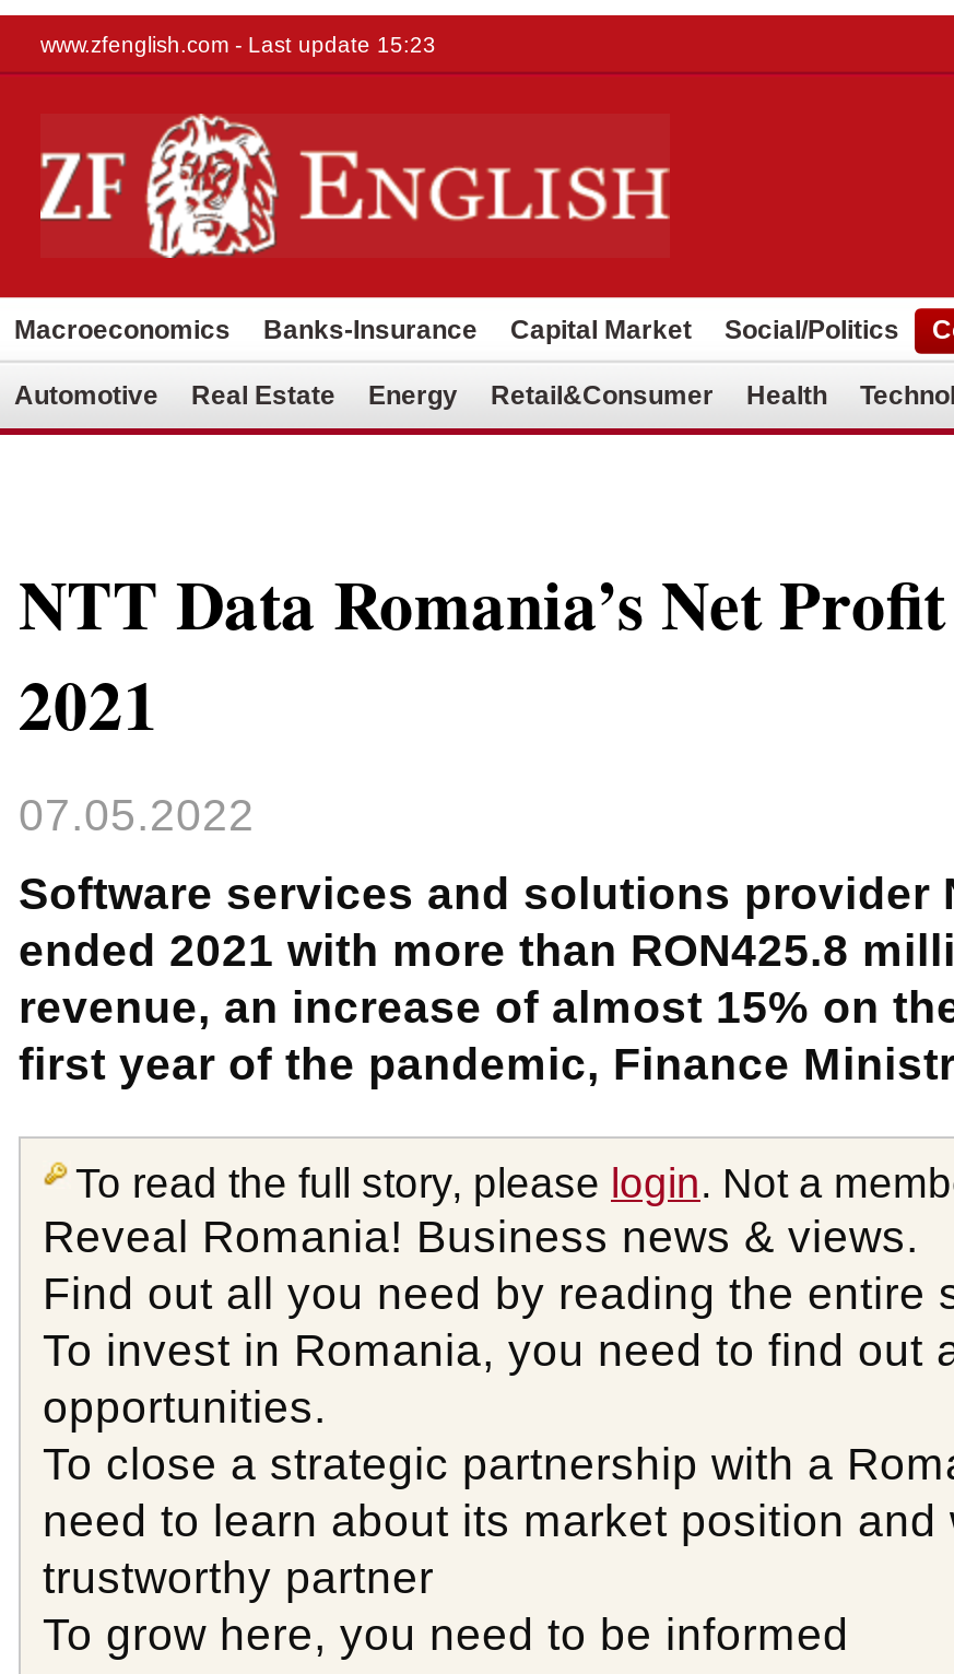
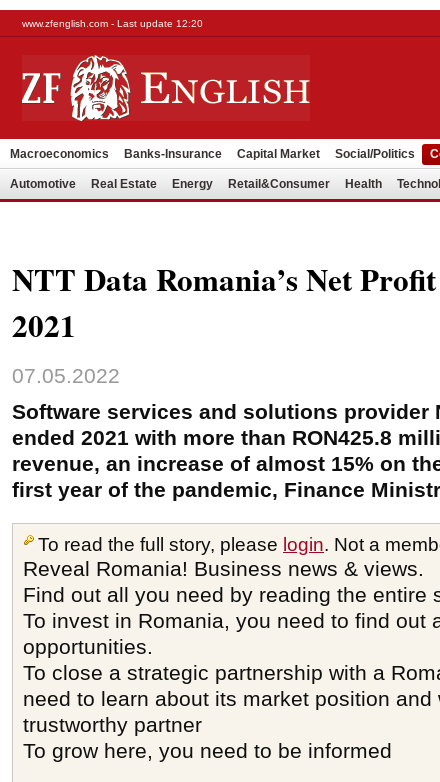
[40,33,436,57] www.zfenglish.com - Last update 15:23 -> [22,18,203,29] www.zfenglish.com - Last update 12:20

